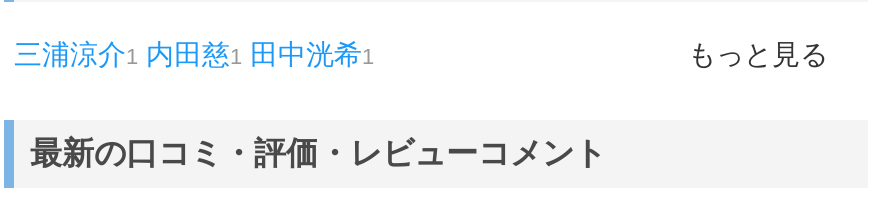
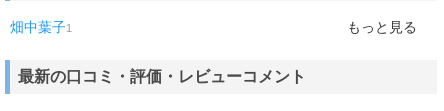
[14,39,374,71] 三浦涼介1 内田慈1 田中洸希1 -> [10,19,72,35] 畑中葉子1

